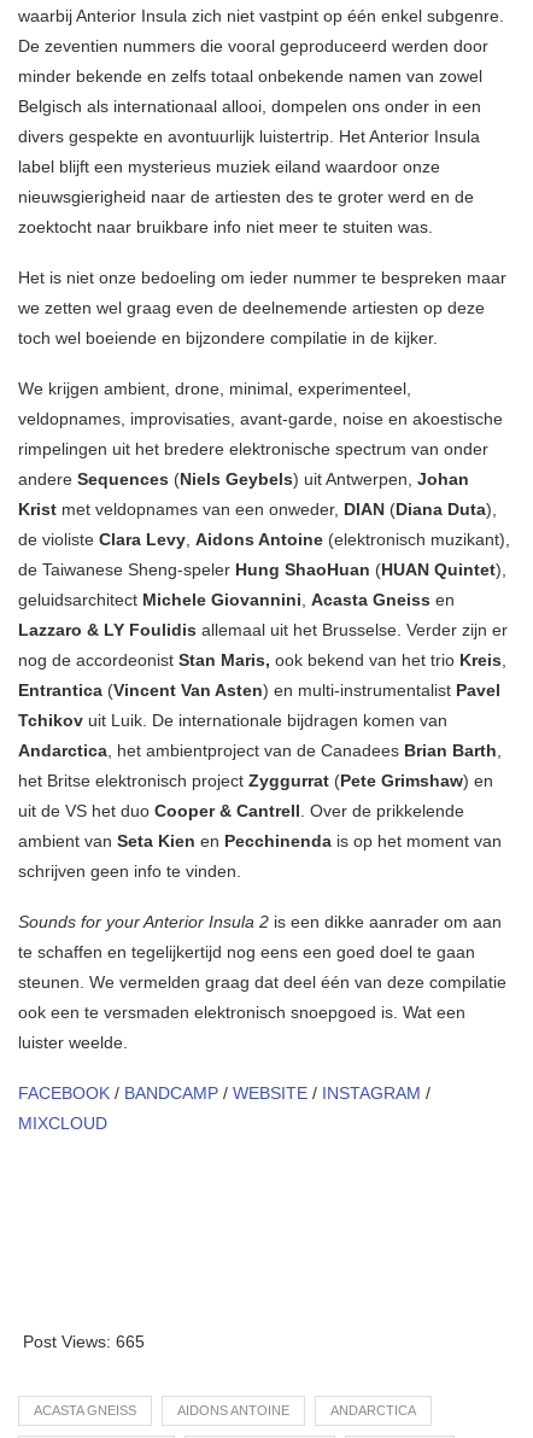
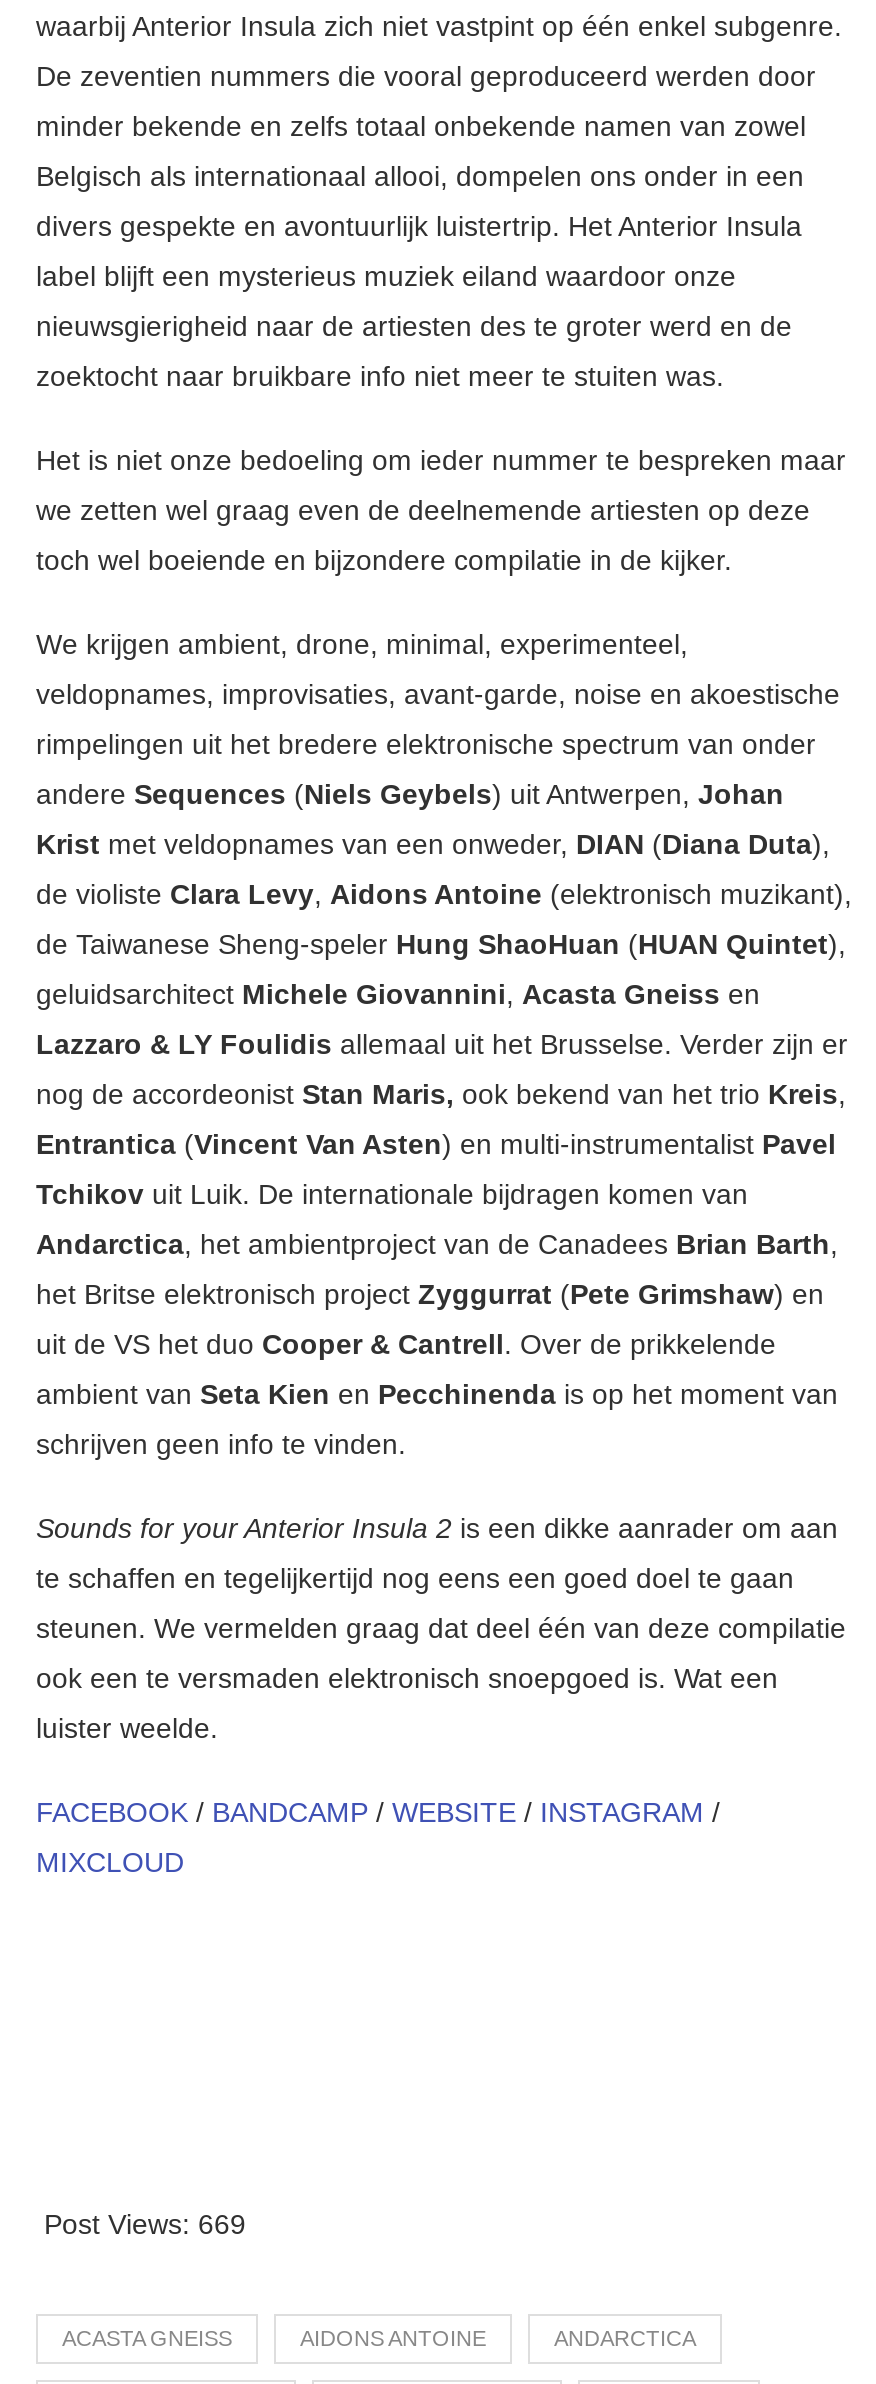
[23,1332,145,1352] Post Views: 665 -> [44,2209,246,2241] Post Views: 669

